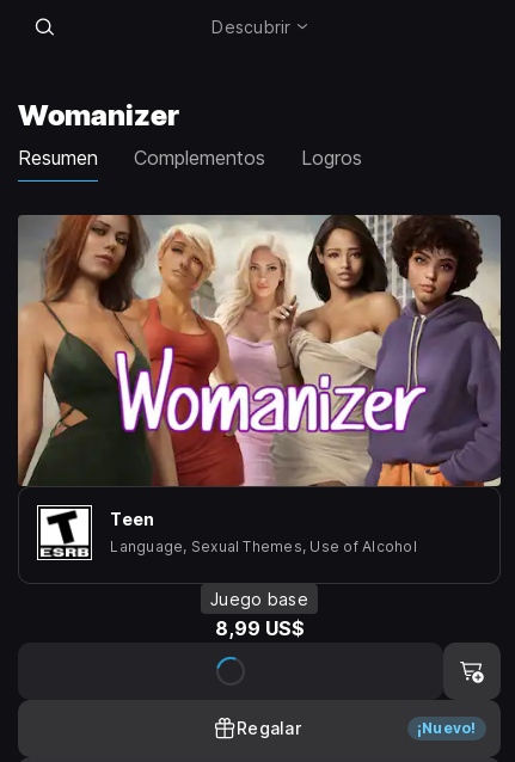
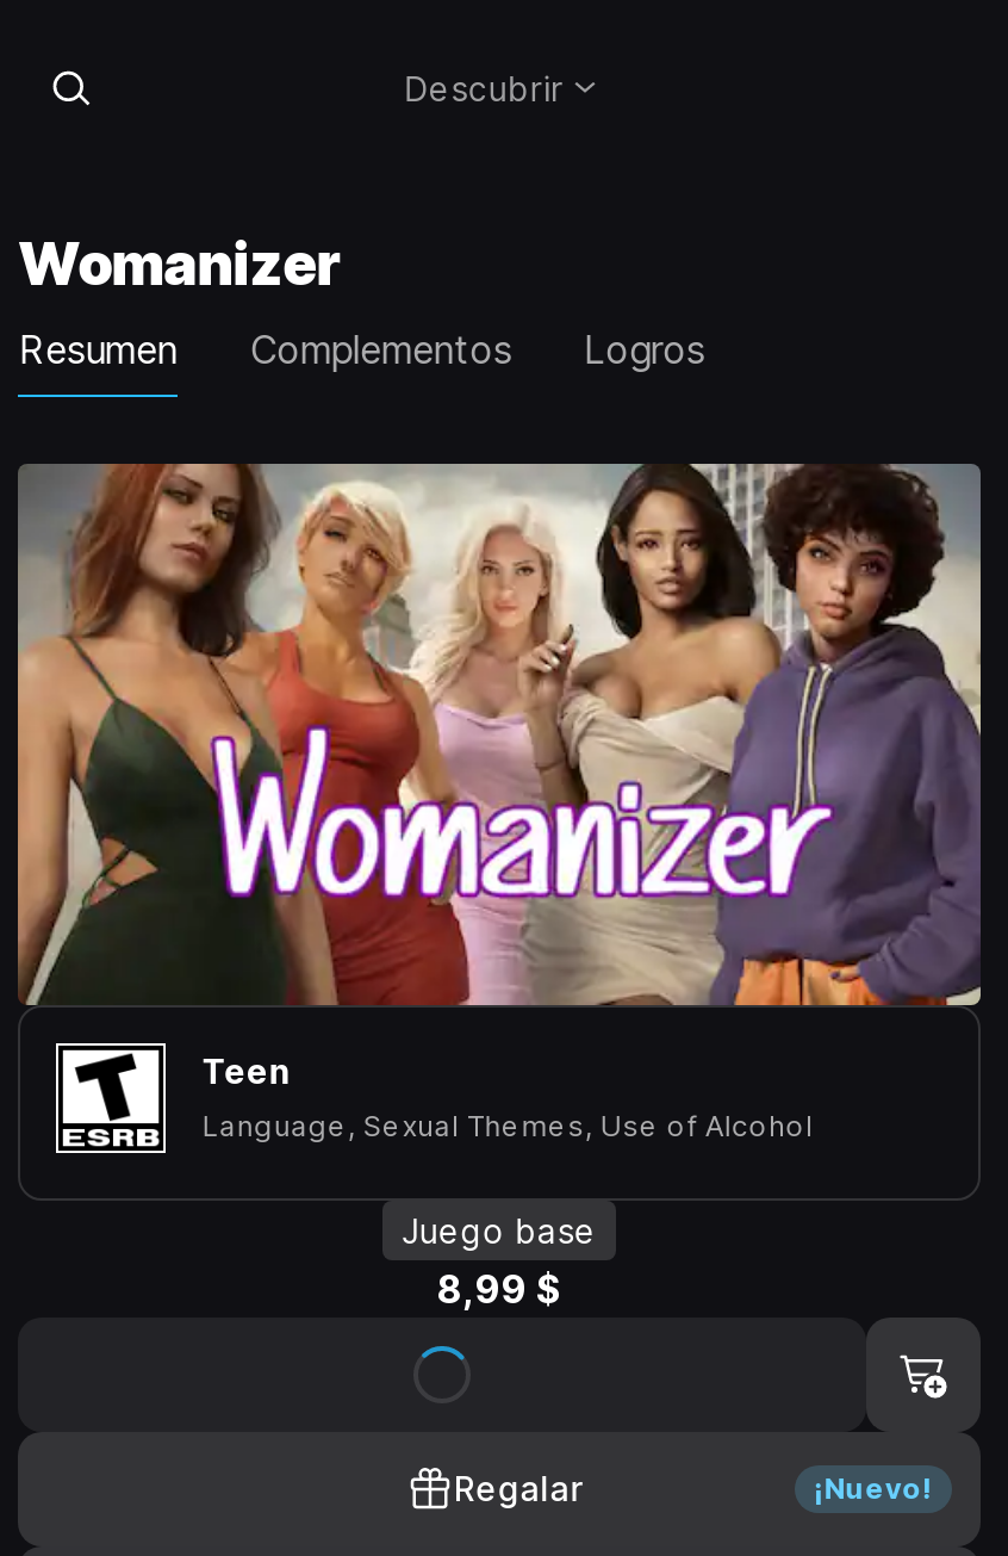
[214,616,304,640] 8,99 US$ -> [436,1265,562,1312] 8,99 $

